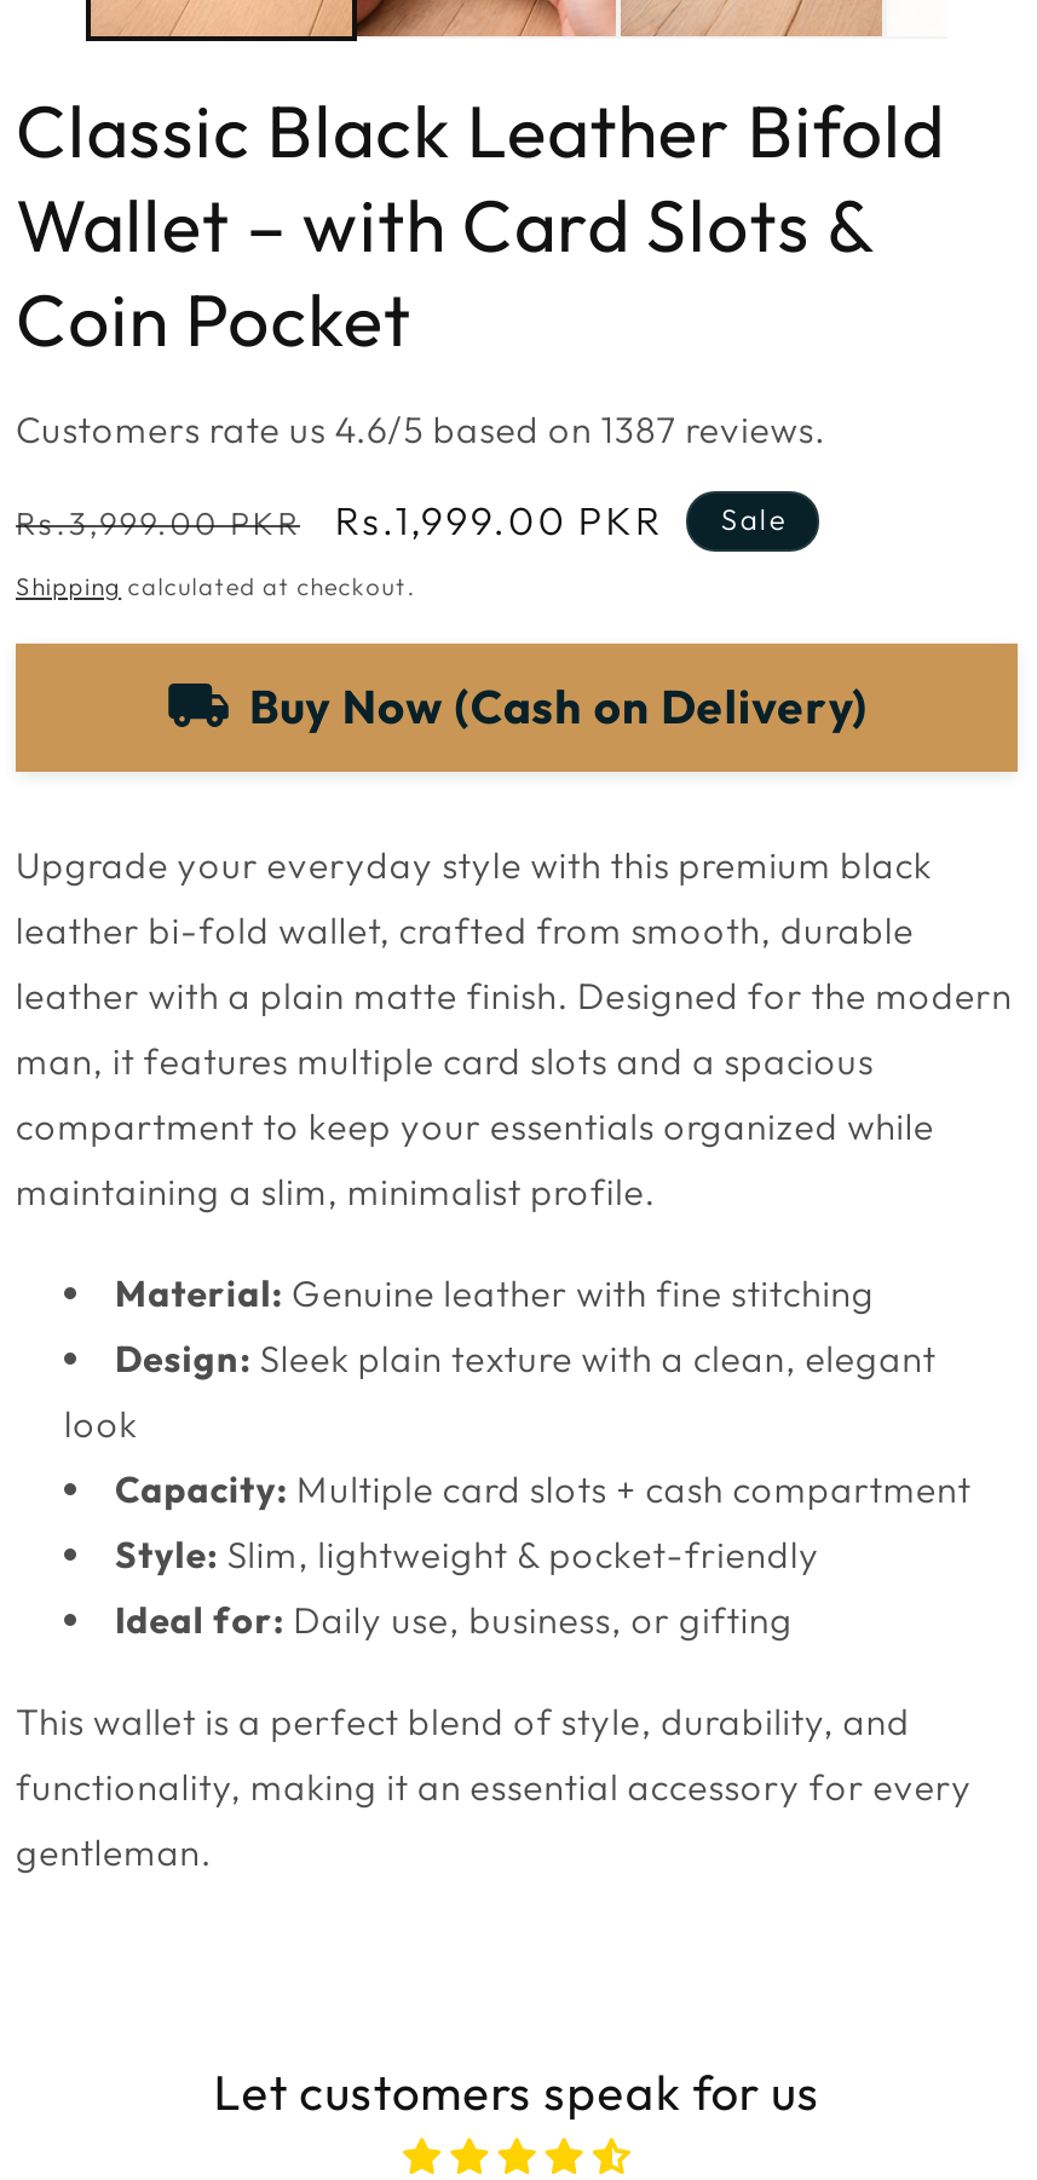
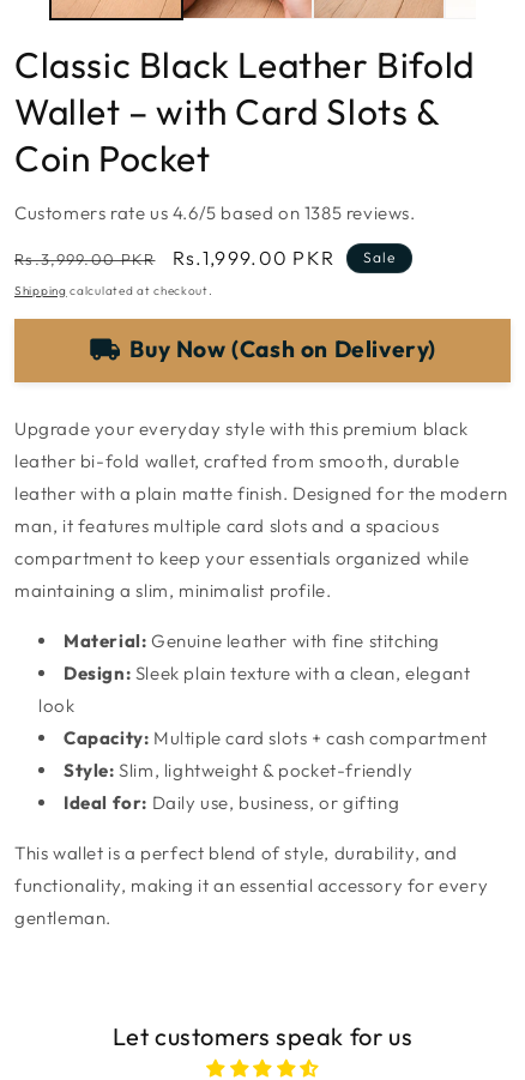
[16,406,825,452] Customers rate us 4.6/5 based on 1387 reviews. -> [14,201,415,224] Customers rate us 4.6/5 based on 1385 reviews.

